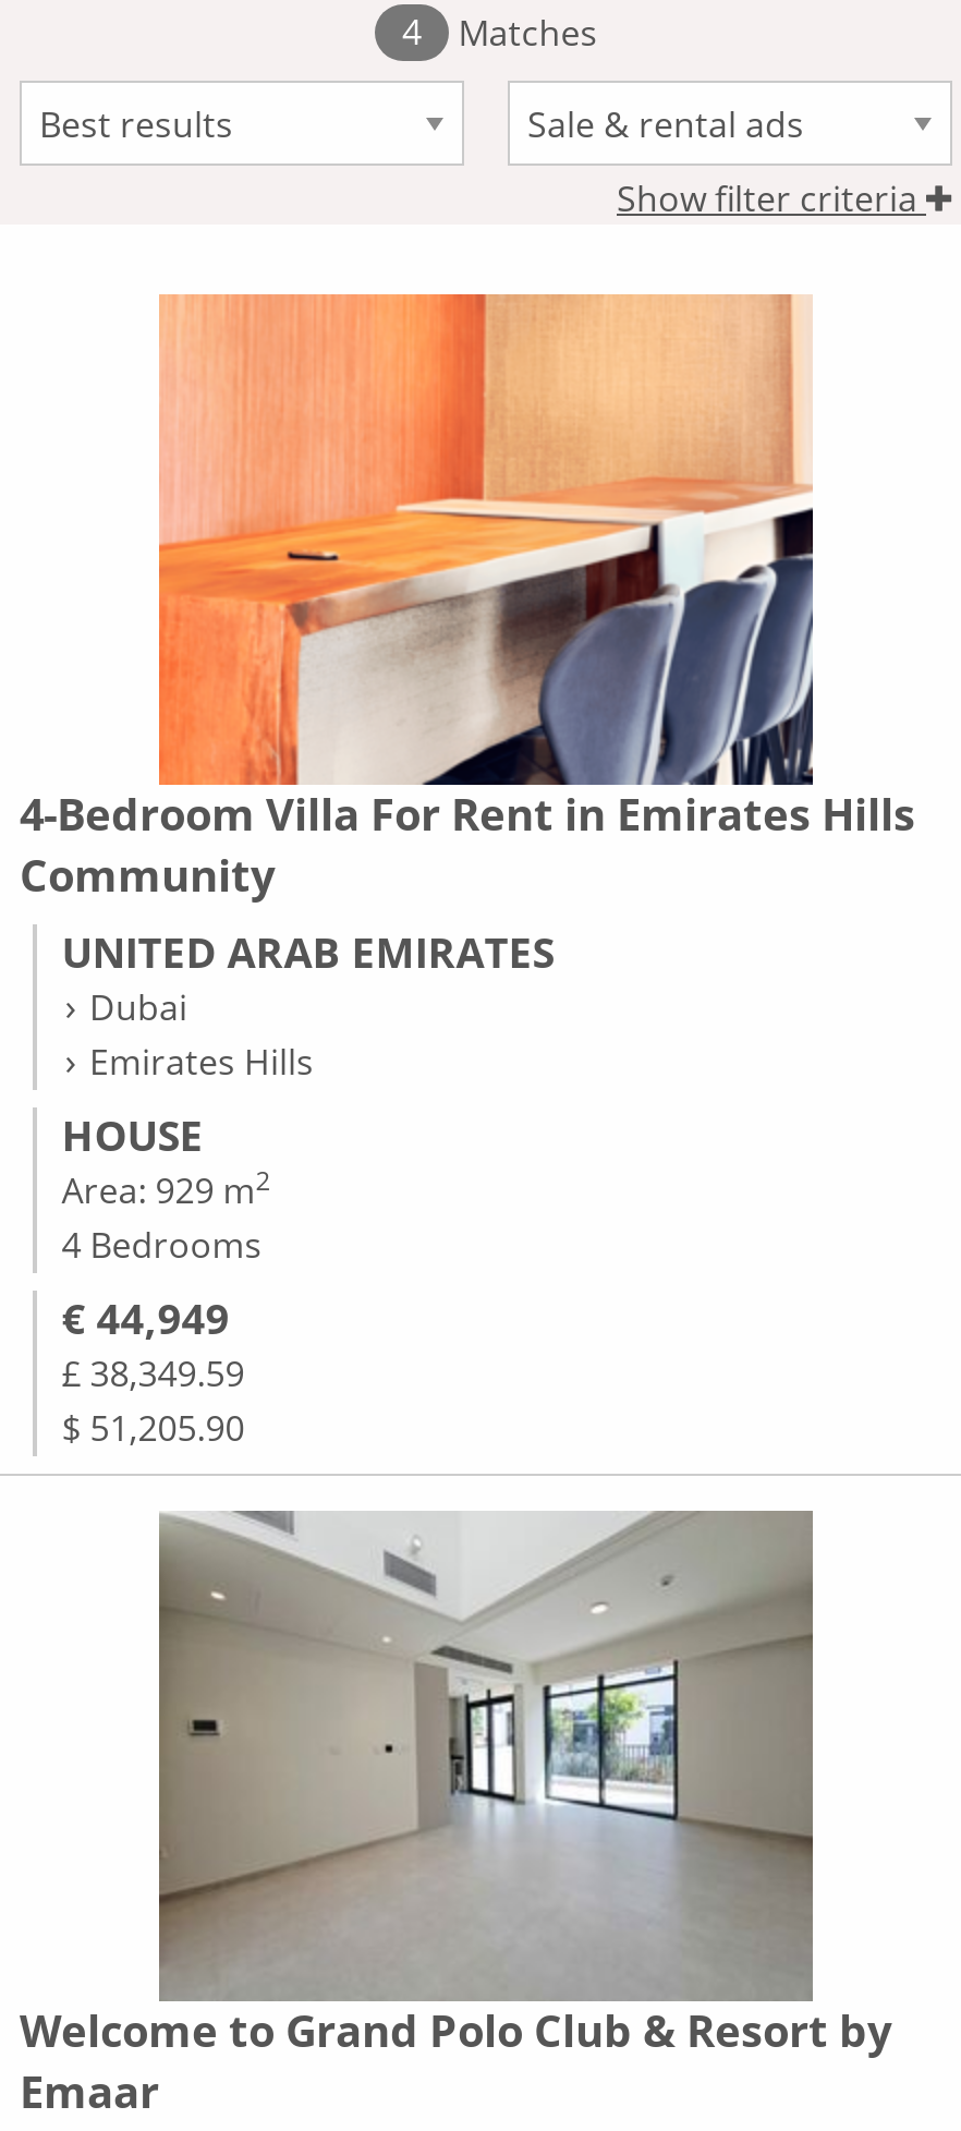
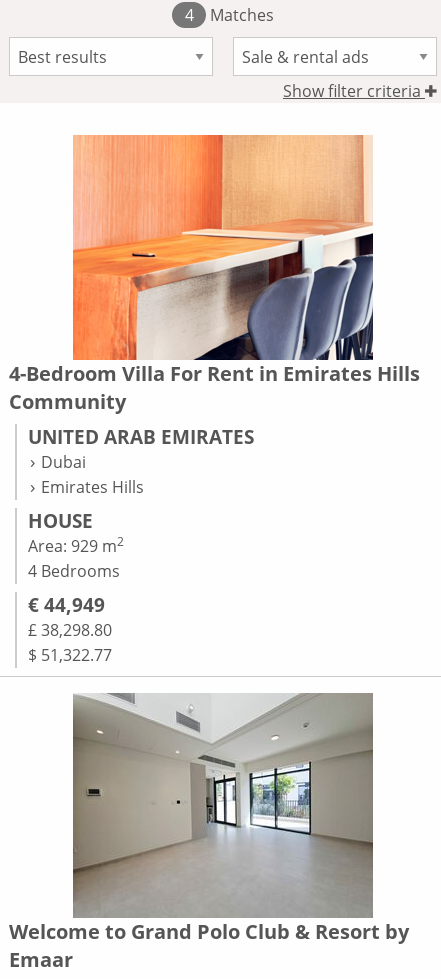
[61,1349,244,1397] £ 38,349.59 -> [28,619,112,641] £ 38,298.80
[61,1404,244,1451] $ 51,205.90 -> [28,644,112,666] $ 51,322.77

